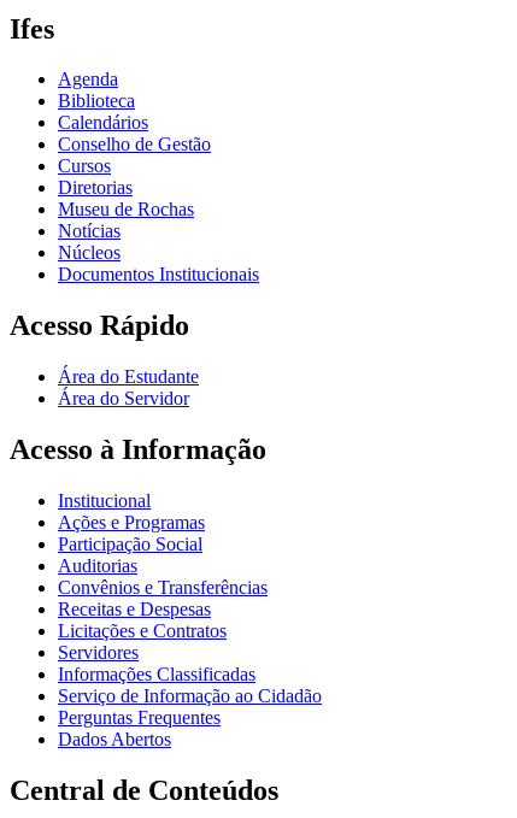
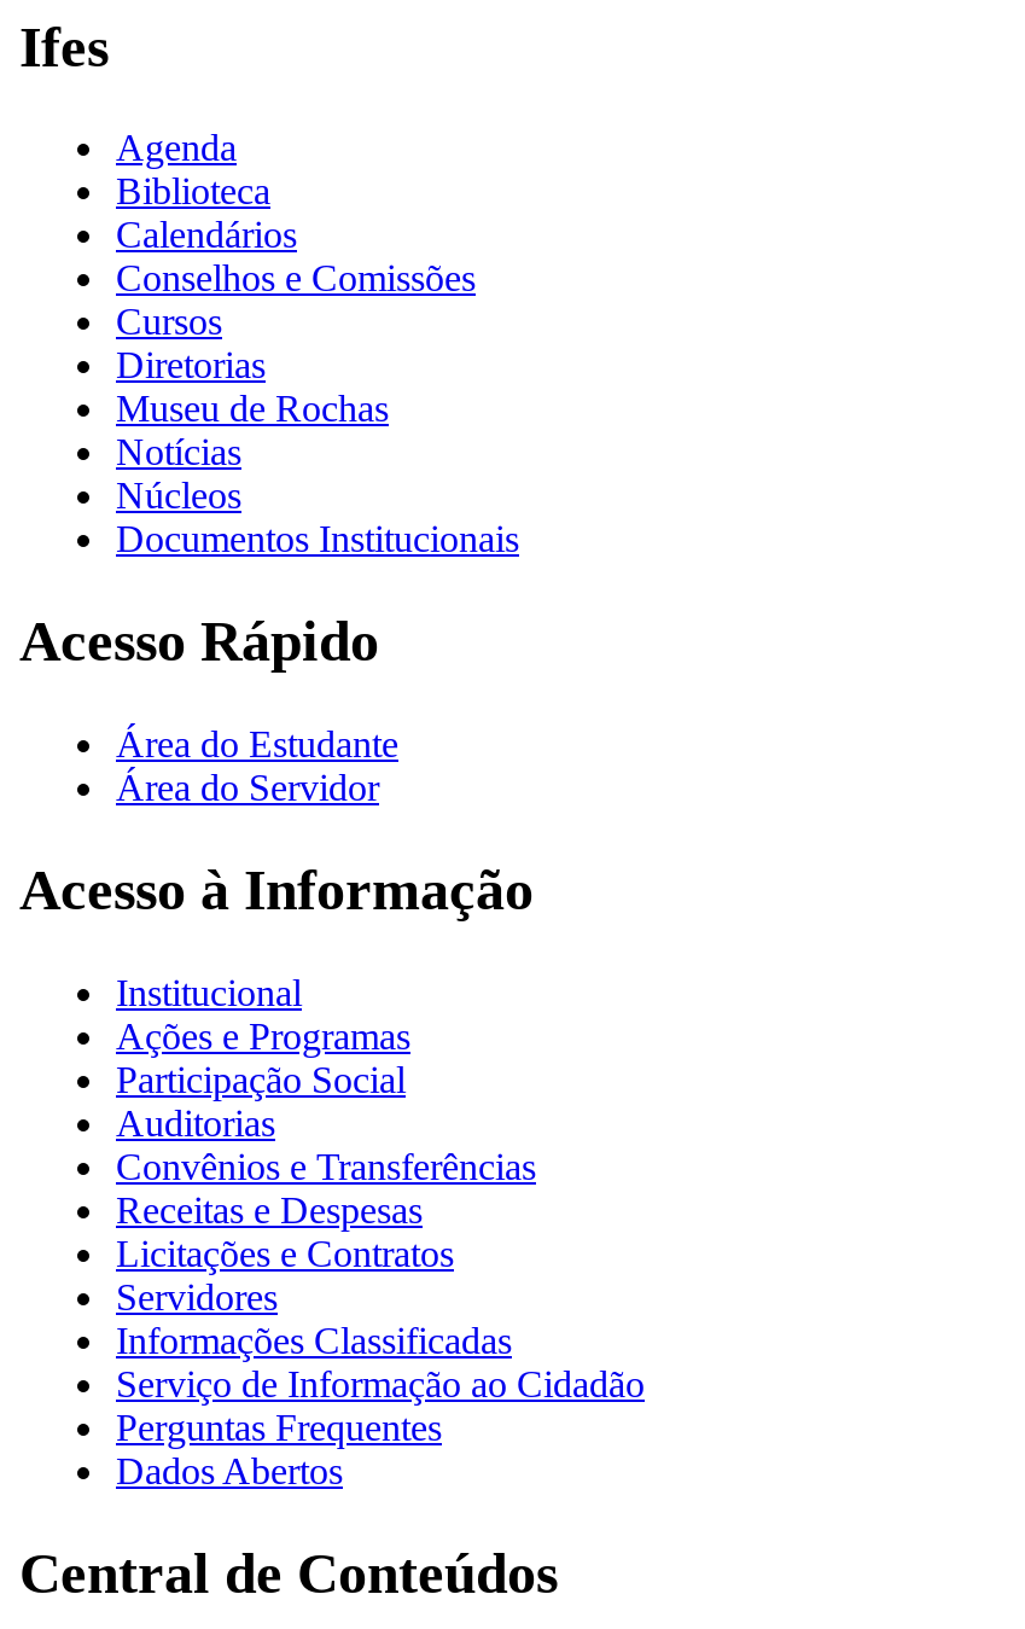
[58,134,211,155] Conselho de Gestão -> [116,258,476,299] Conselhos e Comissões

